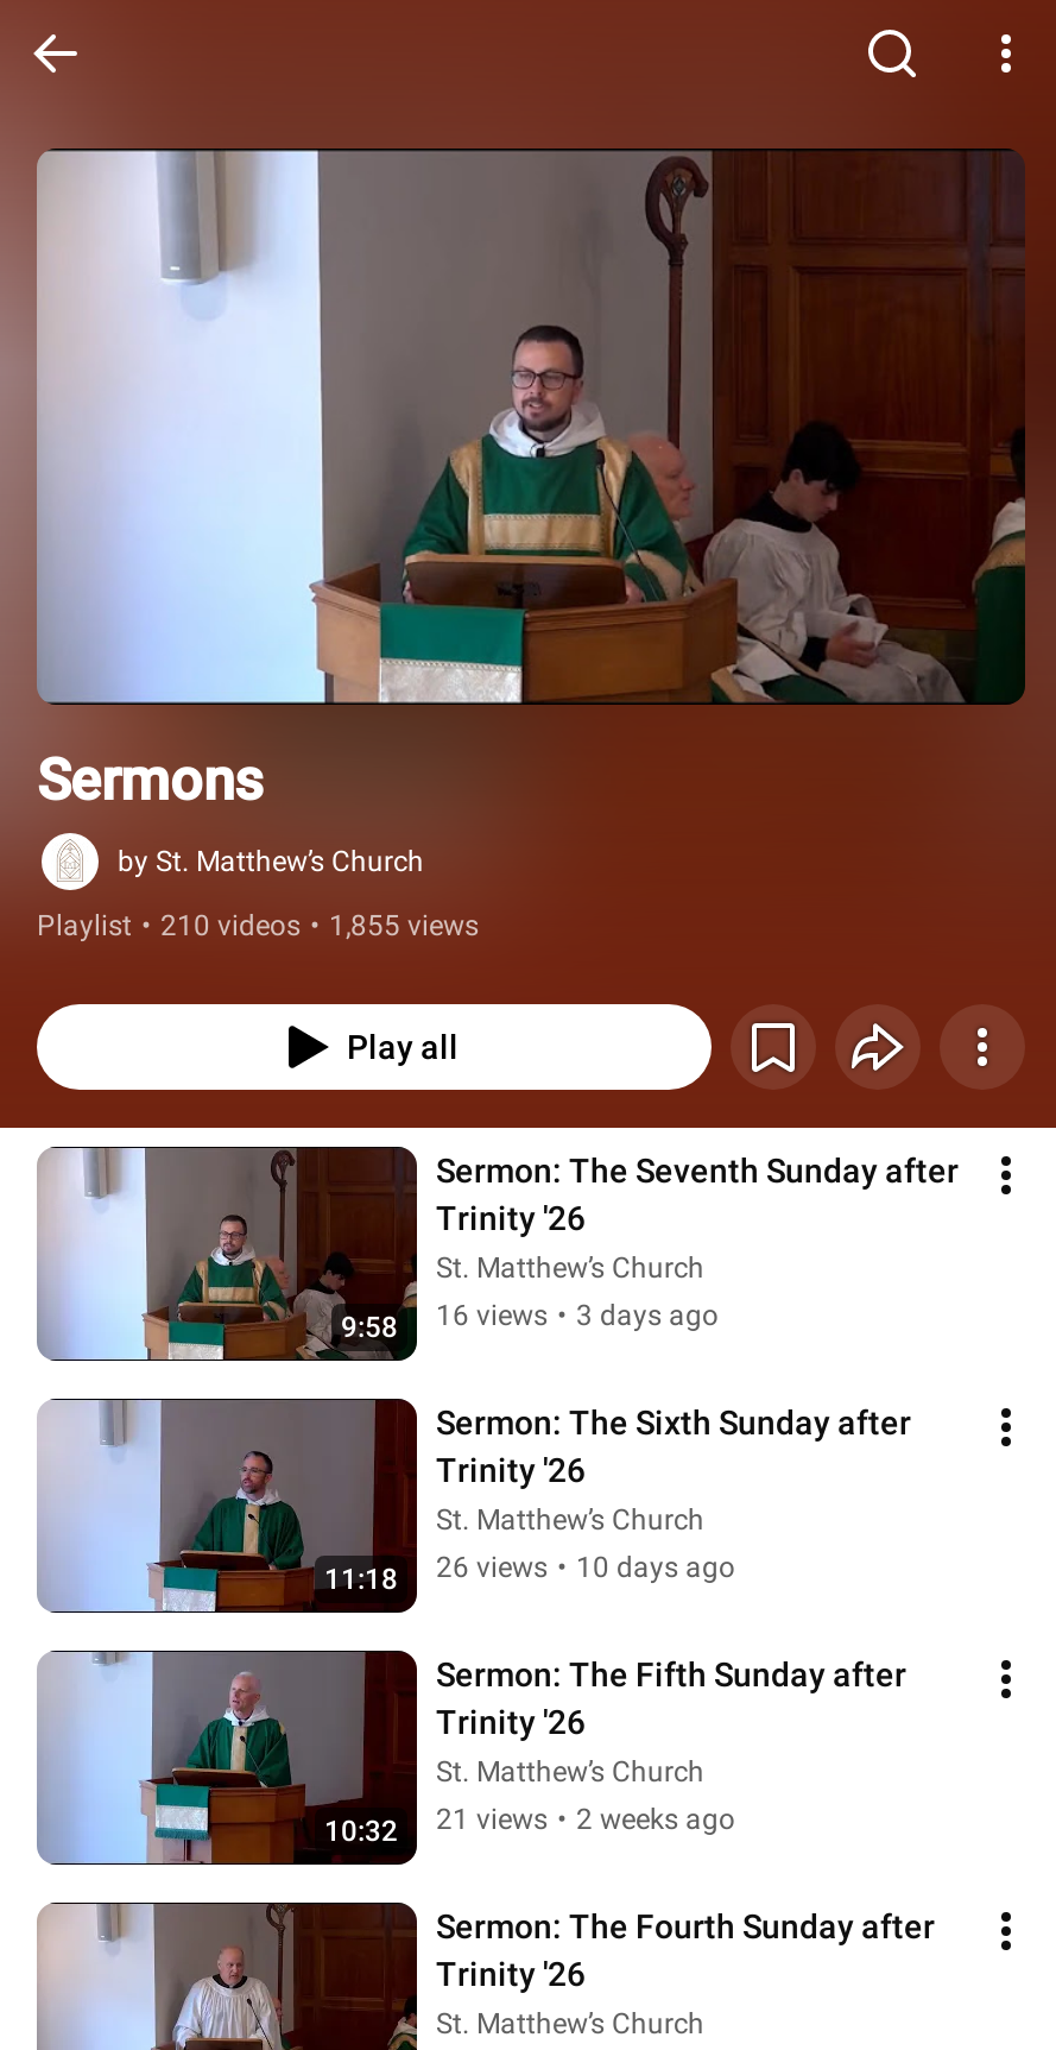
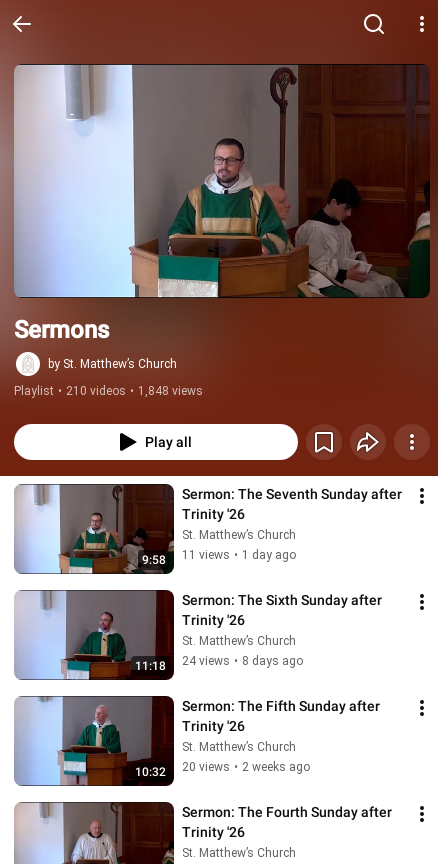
[37,909,479,943] Playlist • 210 videos • 1,855 views -> [14,384,203,398] Playlist • 210 videos • 1,848 views
[436,1299,719,1332] 16 views • 3 days ago -> [182,548,296,562] 11 views • 1 day ago
[436,1551,735,1584] 26 views • 10 days ago -> [182,654,303,668] 24 views • 8 days ago
[436,1803,735,1836] 21 views • 2 weeks ago -> [182,760,310,774] 20 views • 2 weeks ago

